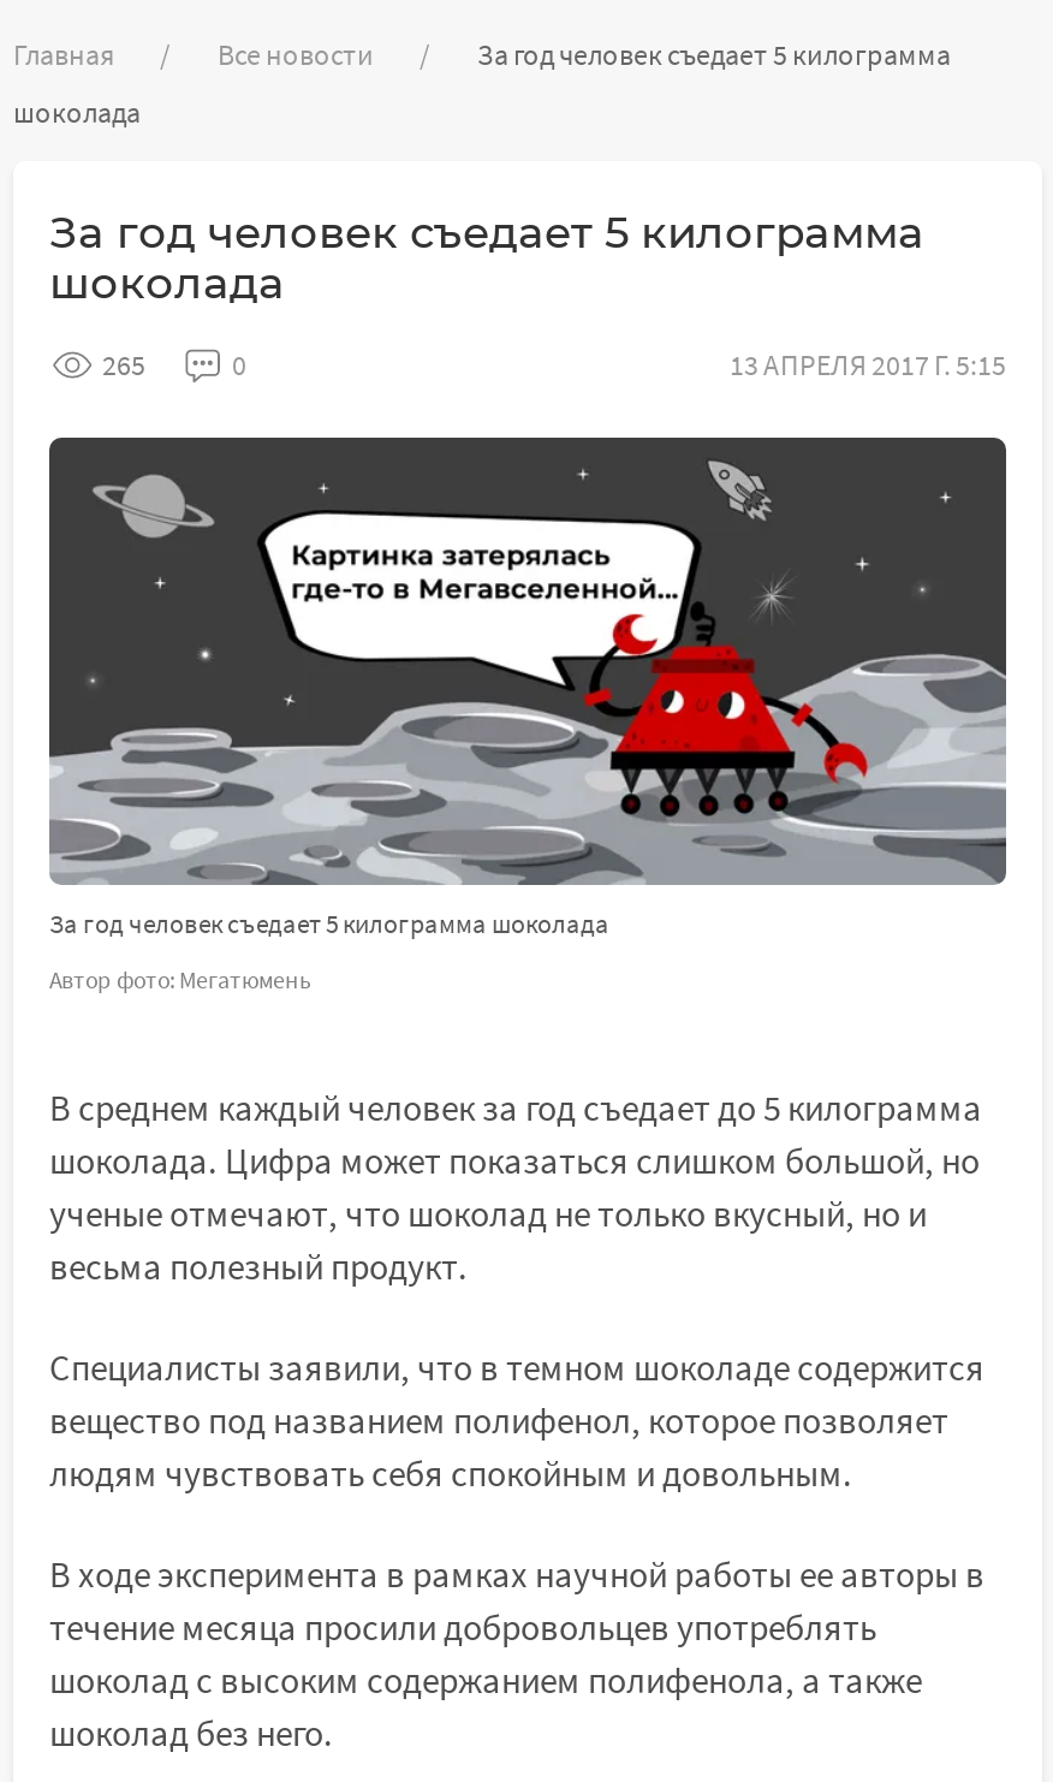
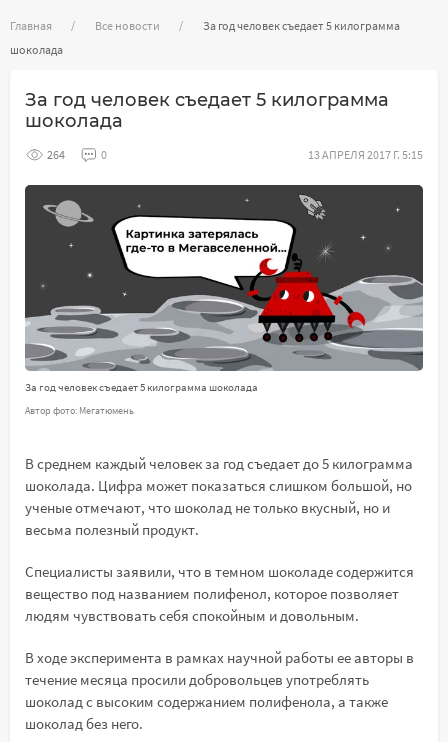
[102,346,145,382] 265 -> [47,147,65,162] 264

